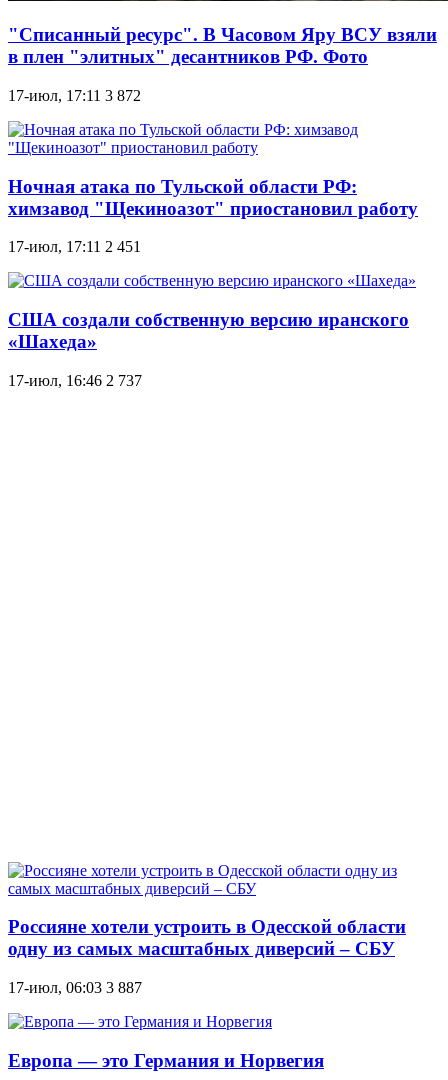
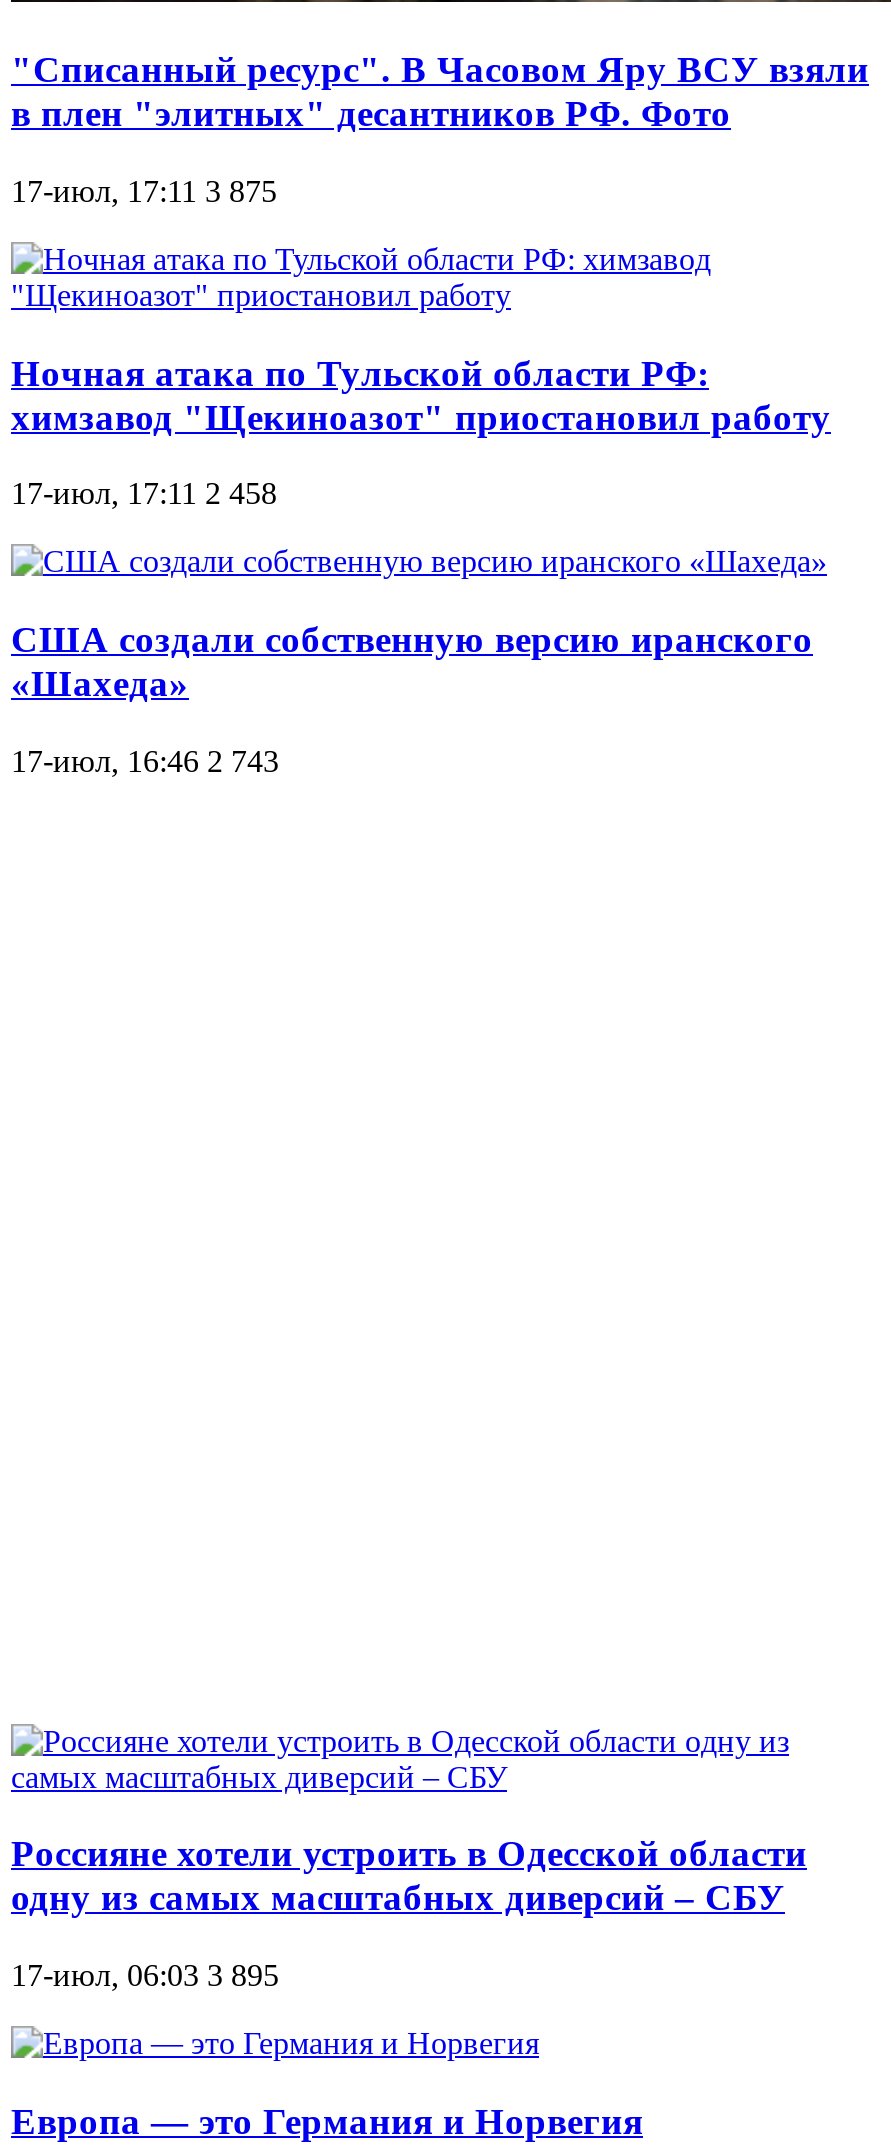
[8,87,141,104] 17-июл, 17:11 3 872 -> [11,174,277,208] 17-июл, 17:11 3 875
[8,238,141,255] 17-июл, 17:11 2 451 -> [11,477,277,511] 17-июл, 17:11 2 458
[8,372,142,389] 17-июл, 16:46 2 737 -> [11,744,279,778] 17-июл, 16:46 2 743
[8,979,142,996] 17-июл, 06:03 3 887 -> [11,1958,279,1992] 17-июл, 06:03 3 895

